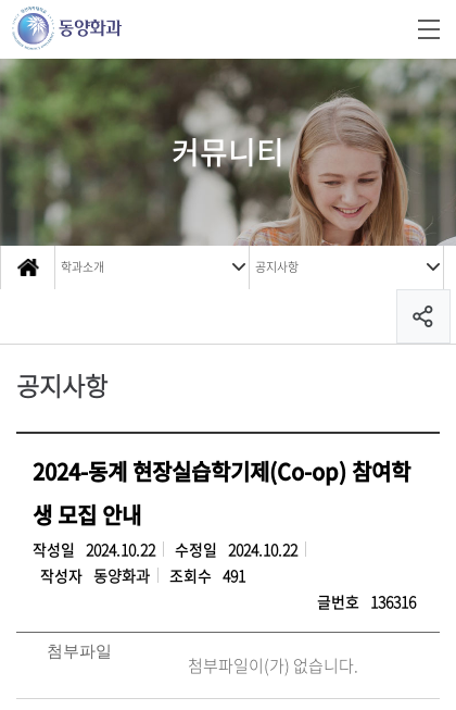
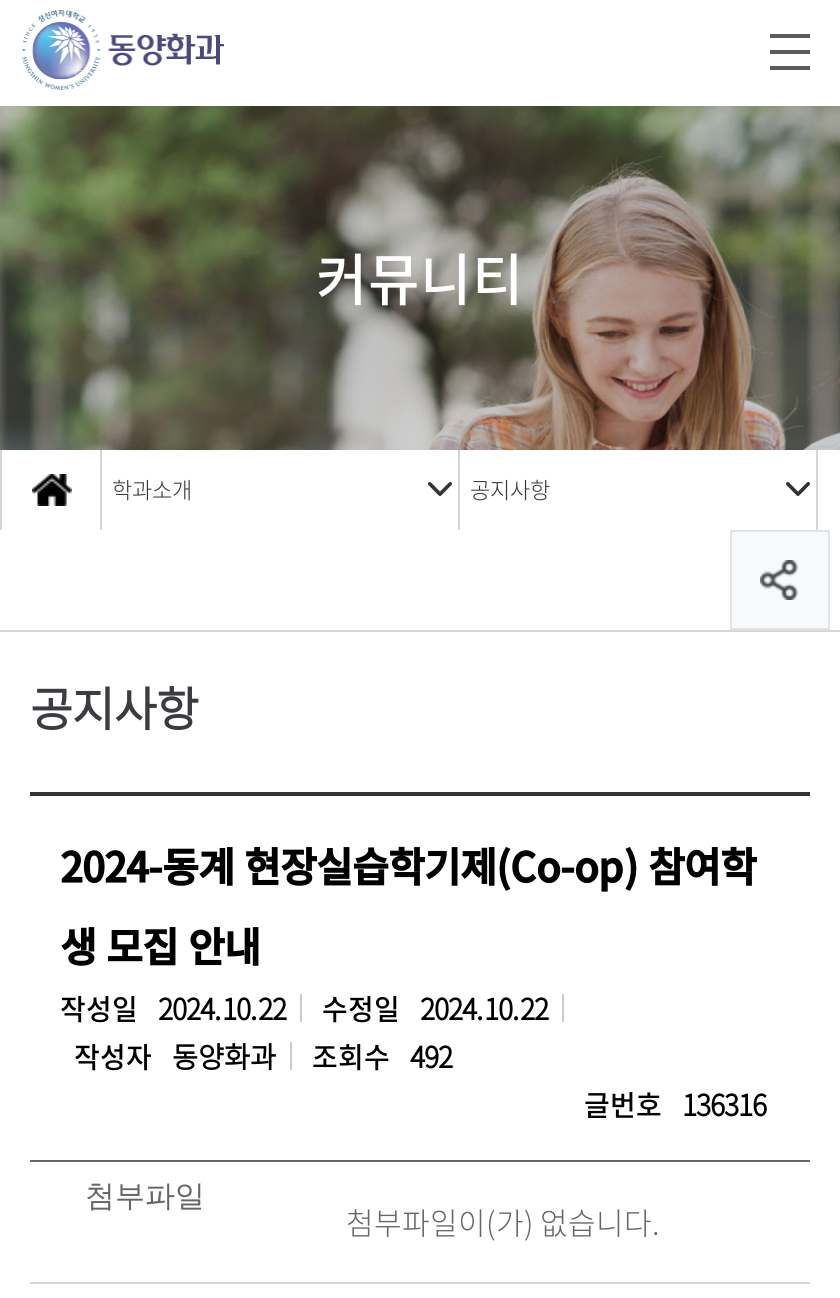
[40,564,245,586] 작성자 동양화과 조회수 491 -> [74,1036,452,1076] 작성자 동양화과 조회수 492

